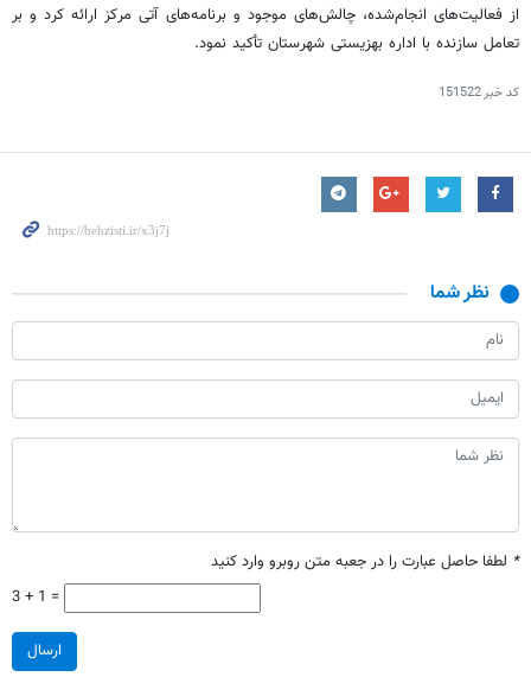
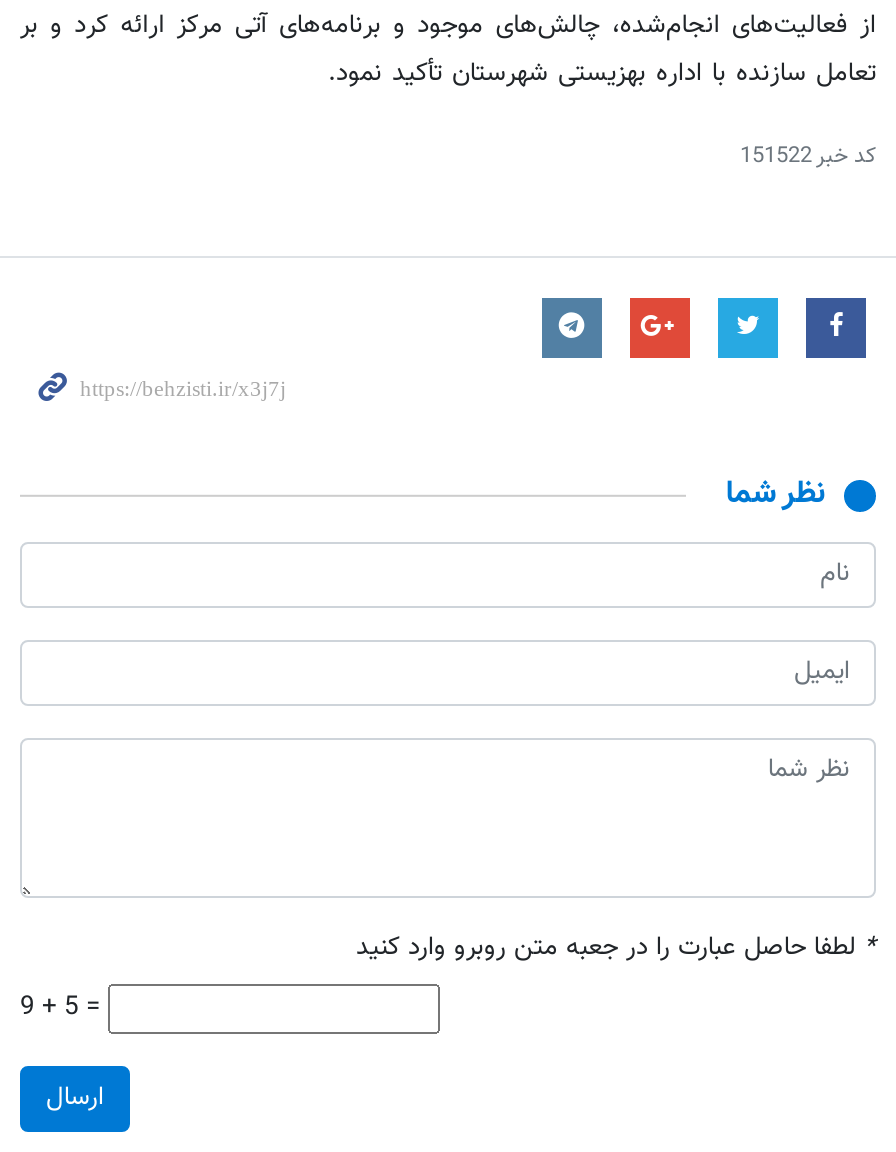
[12,586,59,609] 3 + 1 = -> [20,988,100,1028] 9 + 5 =

